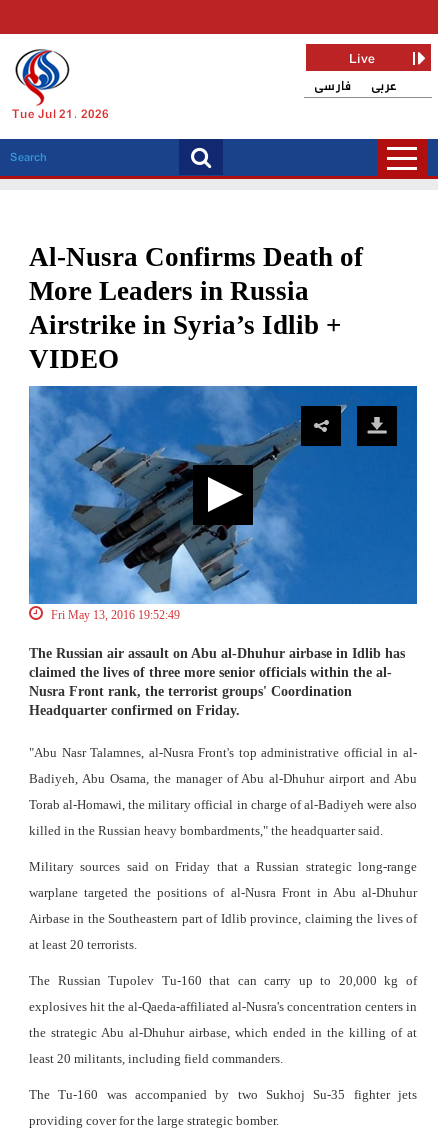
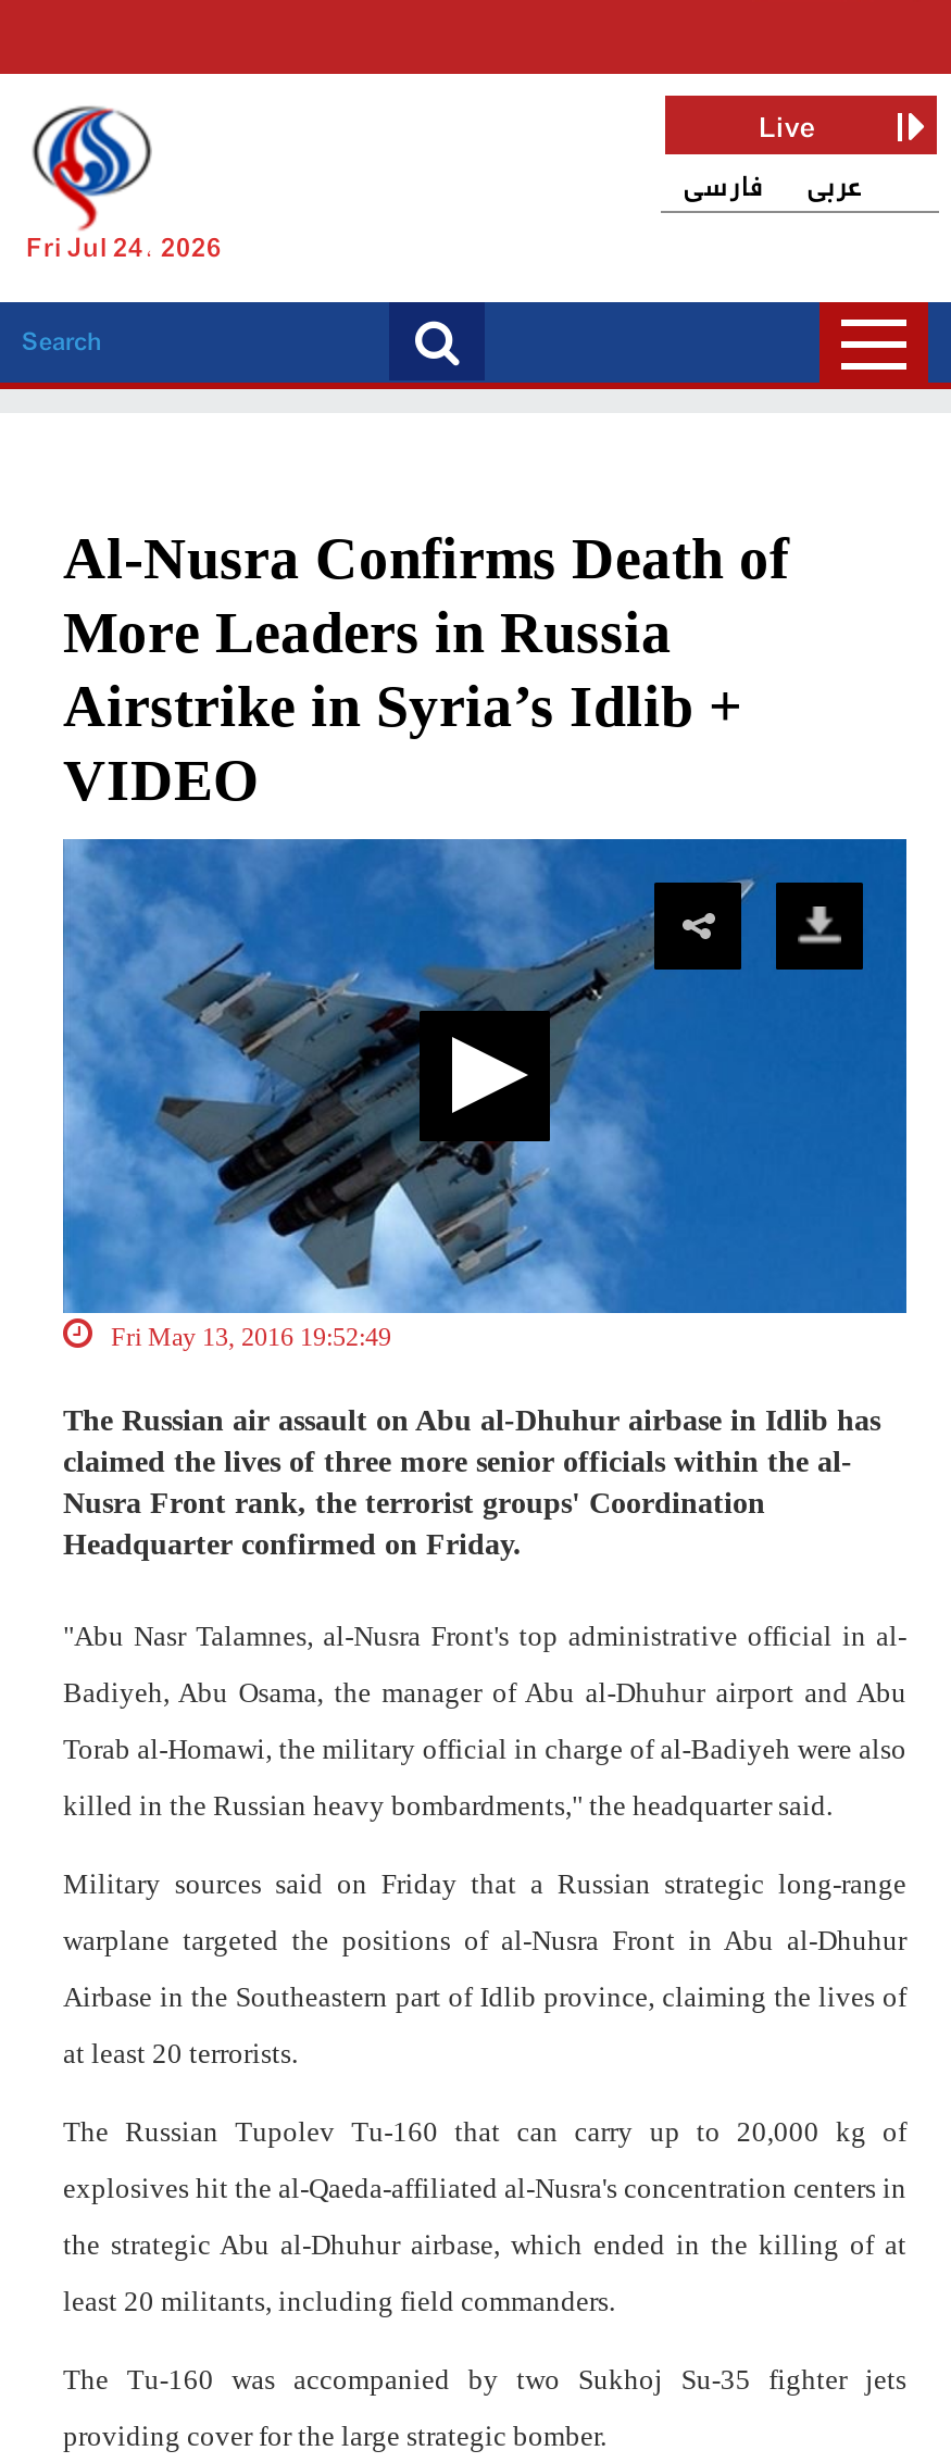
[12,105,109,125] Tue Jul 21, 2026 -> [26,228,222,272] Fri Jul 24, 2026

